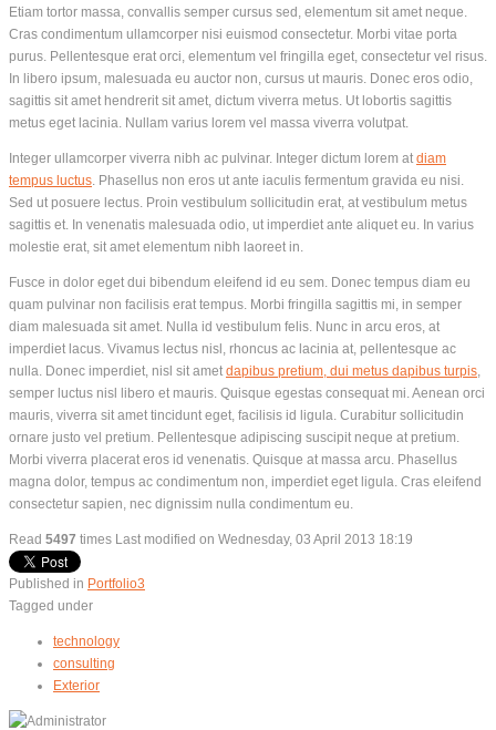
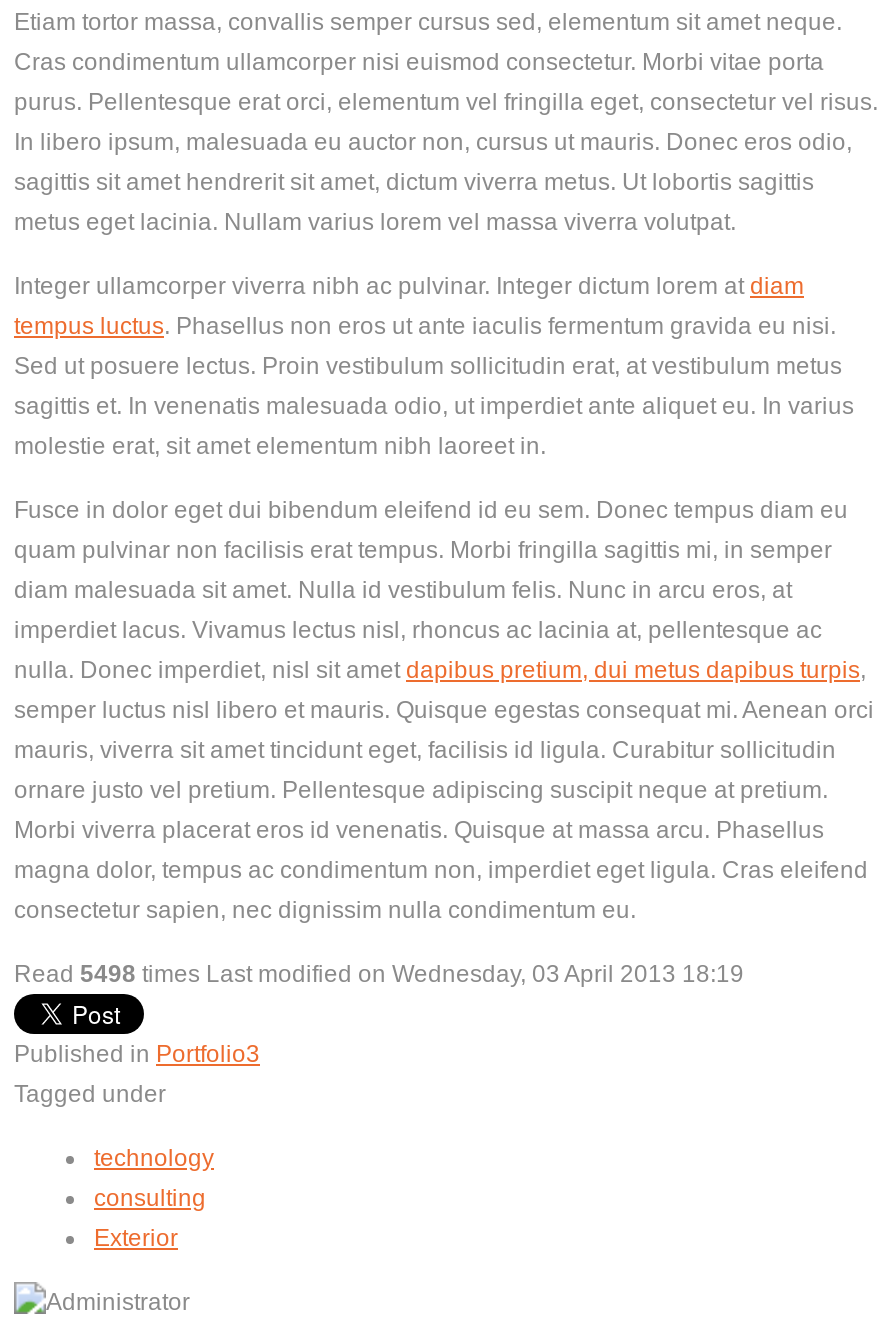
[9,532,413,547] Read 5497 times Last modified on Wednesday, 03 April 2013 18:19 -> [14,960,744,988] Read 5498 times Last modified on Wednesday, 03 April 2013 18:19

